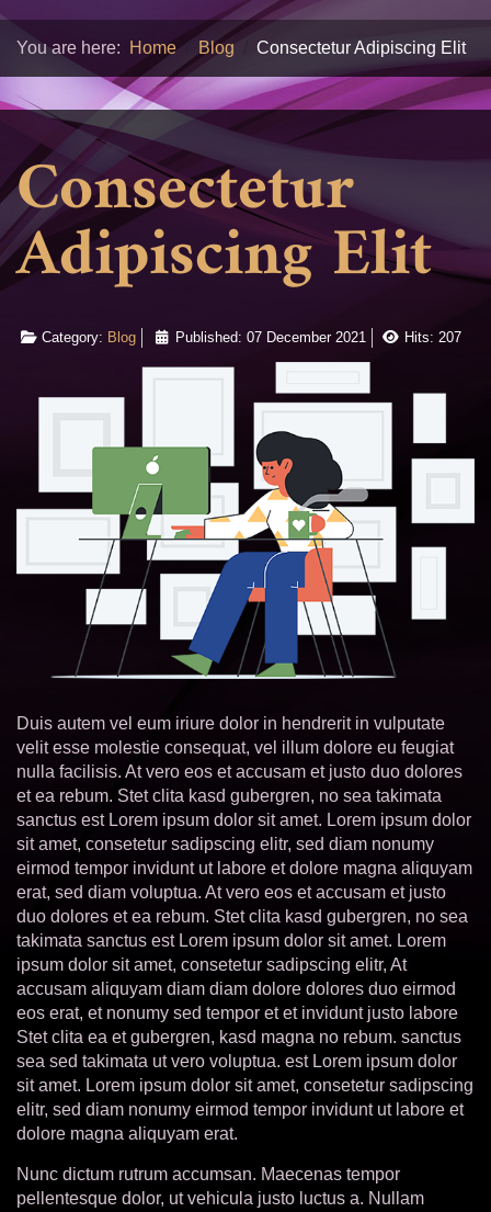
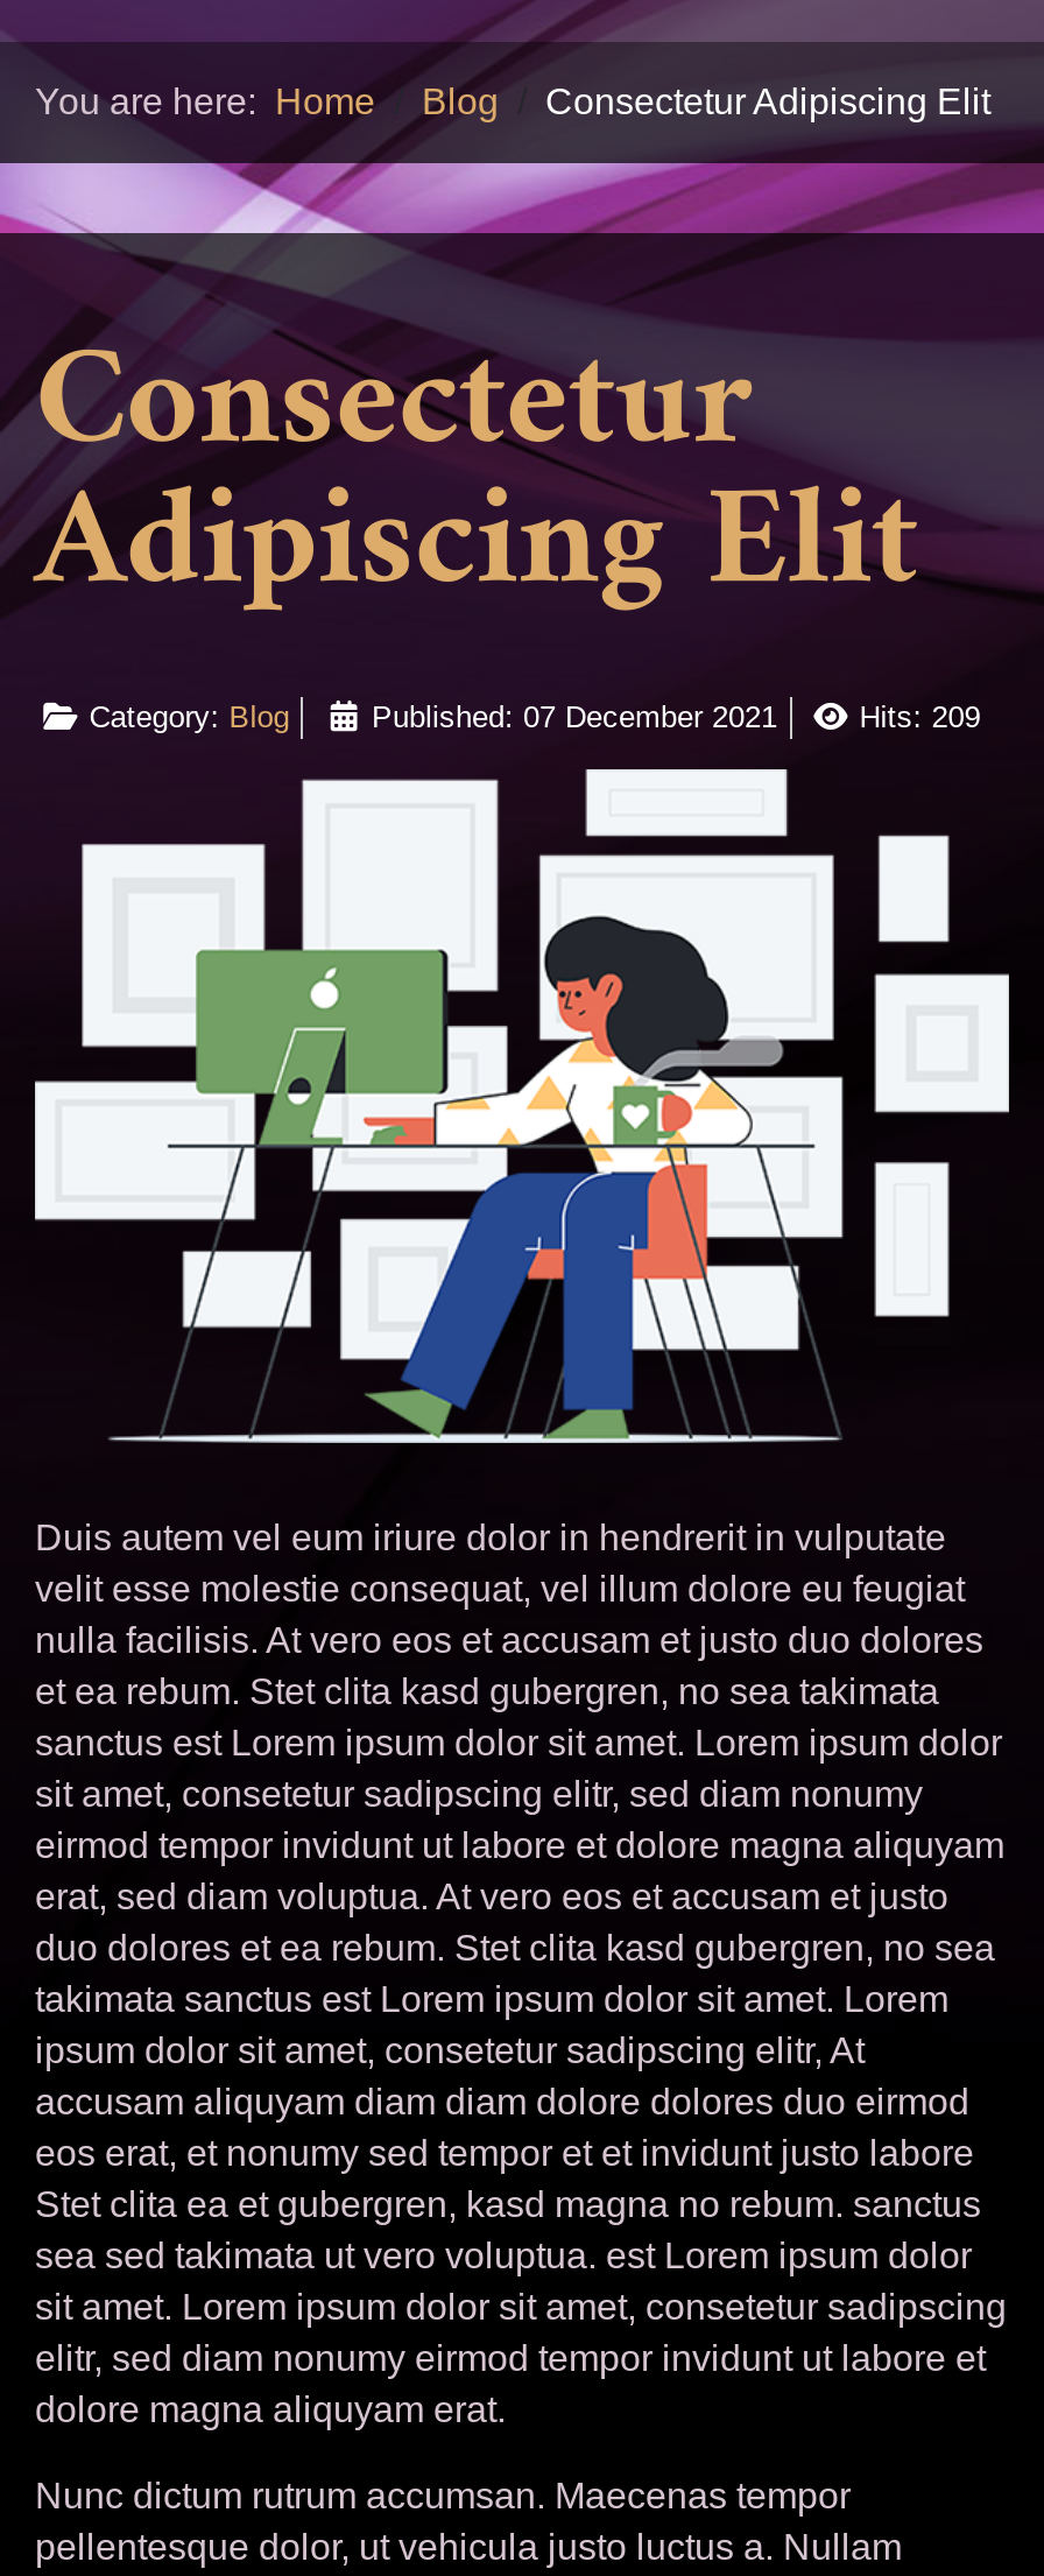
[404,329,461,346] Hits: 207 -> [859,699,981,734] Hits: 209

